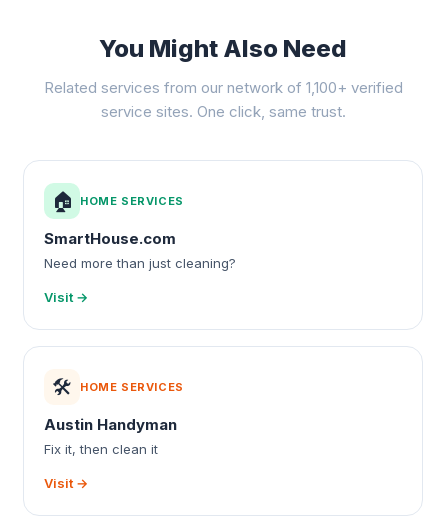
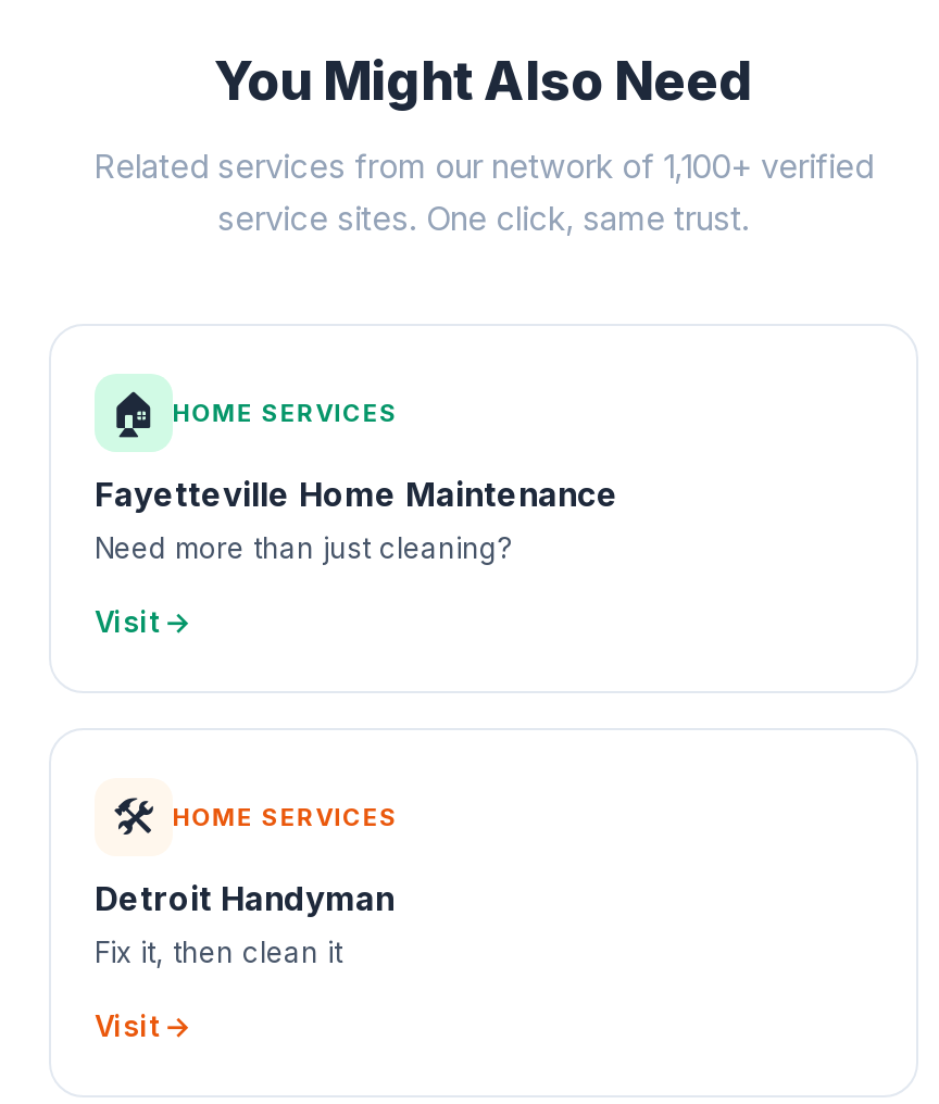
[44,229,176,248] SmartHouse.com -> [95,474,618,515] Fayetteville Home Maintenance
[44,415,177,434] Austin Handyman -> [95,878,395,919] Detroit Handyman

